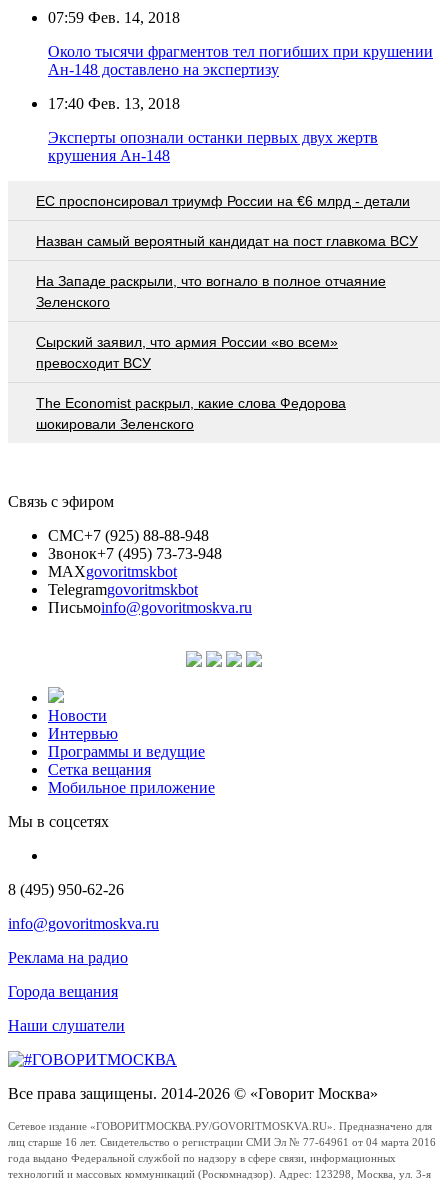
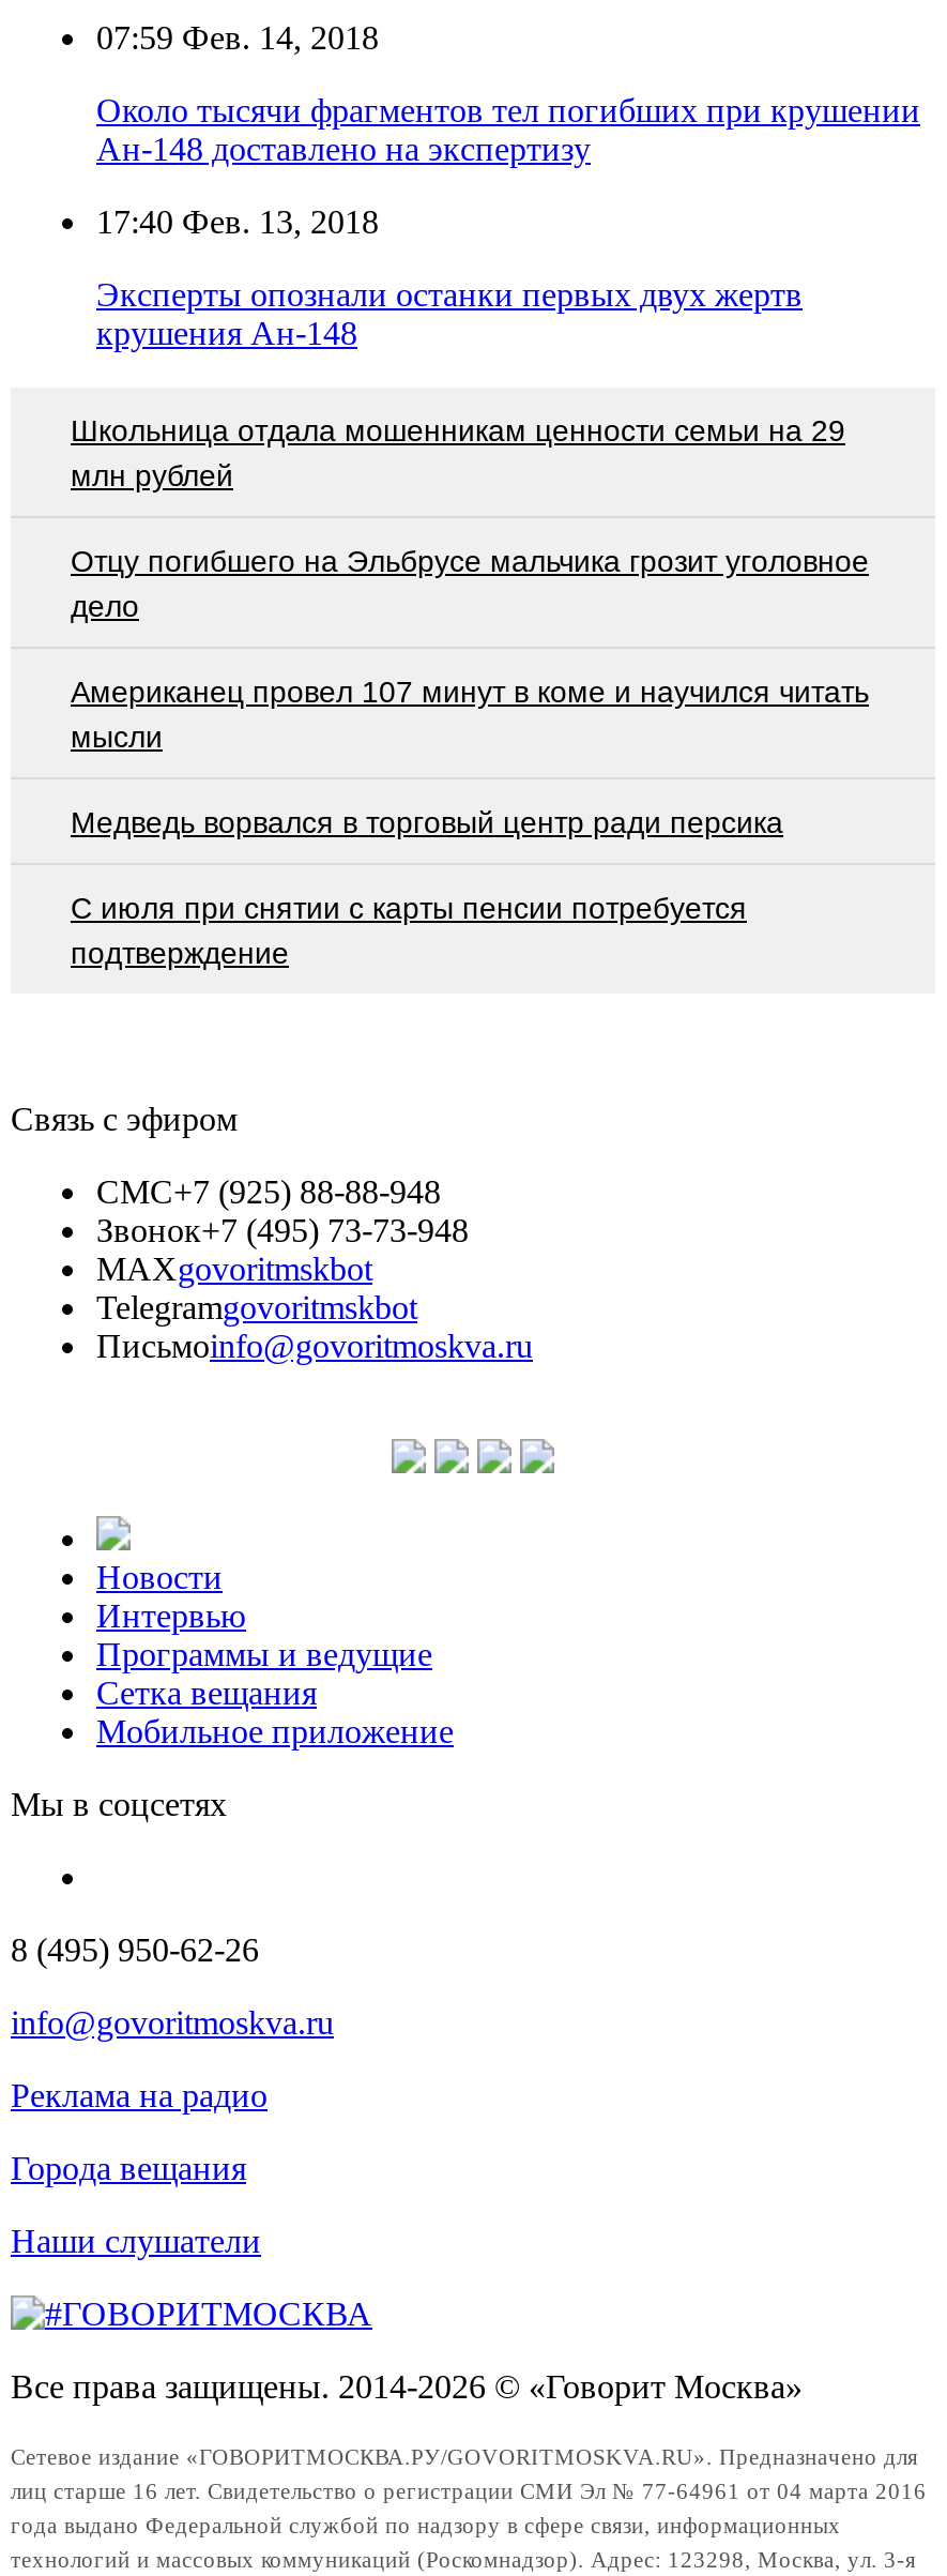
[36,193,410,209] EC проспонсировал триумф России на €6 млрд - детали -> [71,412,845,492] Школьница отдала мошенникам ценности семьи на 29 | млн рублей
[36,233,418,249] Назван самый вероятный кандидат на пост главкома ВСУ -> [71,543,869,622] Отцу погибшего на Эльбрусе мальчика грозит уголовное | дело
[36,273,386,310] На Западе раскрыли, что вогнало в полное отчаяние | Зеленского -> [71,674,869,753] Американец провел 107 минут в коме и научился читать | мысли
[36,334,338,371] Сырский заявил, что армия России «во всем» | превосходит ВСУ -> [71,804,783,839] Медведь ворвался в торговый центр ради персика
[36,395,346,432] The Economist раскрыл, какие слова Федорова | шокировали Зеленского -> [71,890,747,969] С июля при снятии с карты пенсии потребуется | подтверждение

